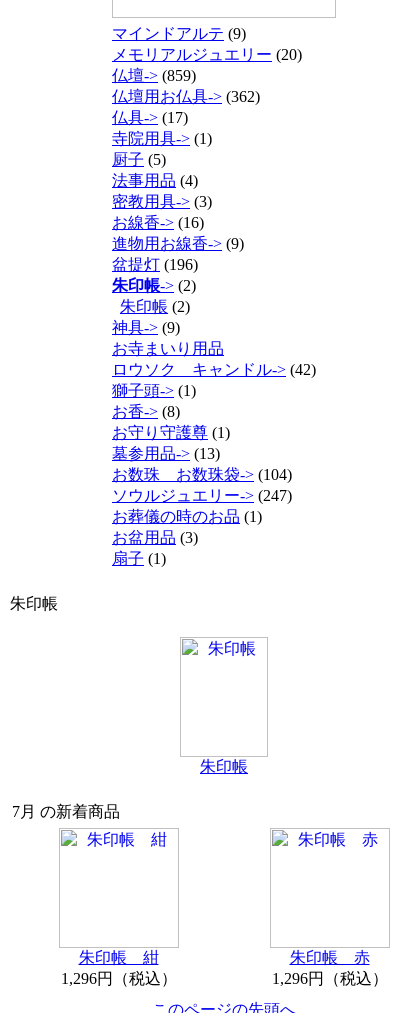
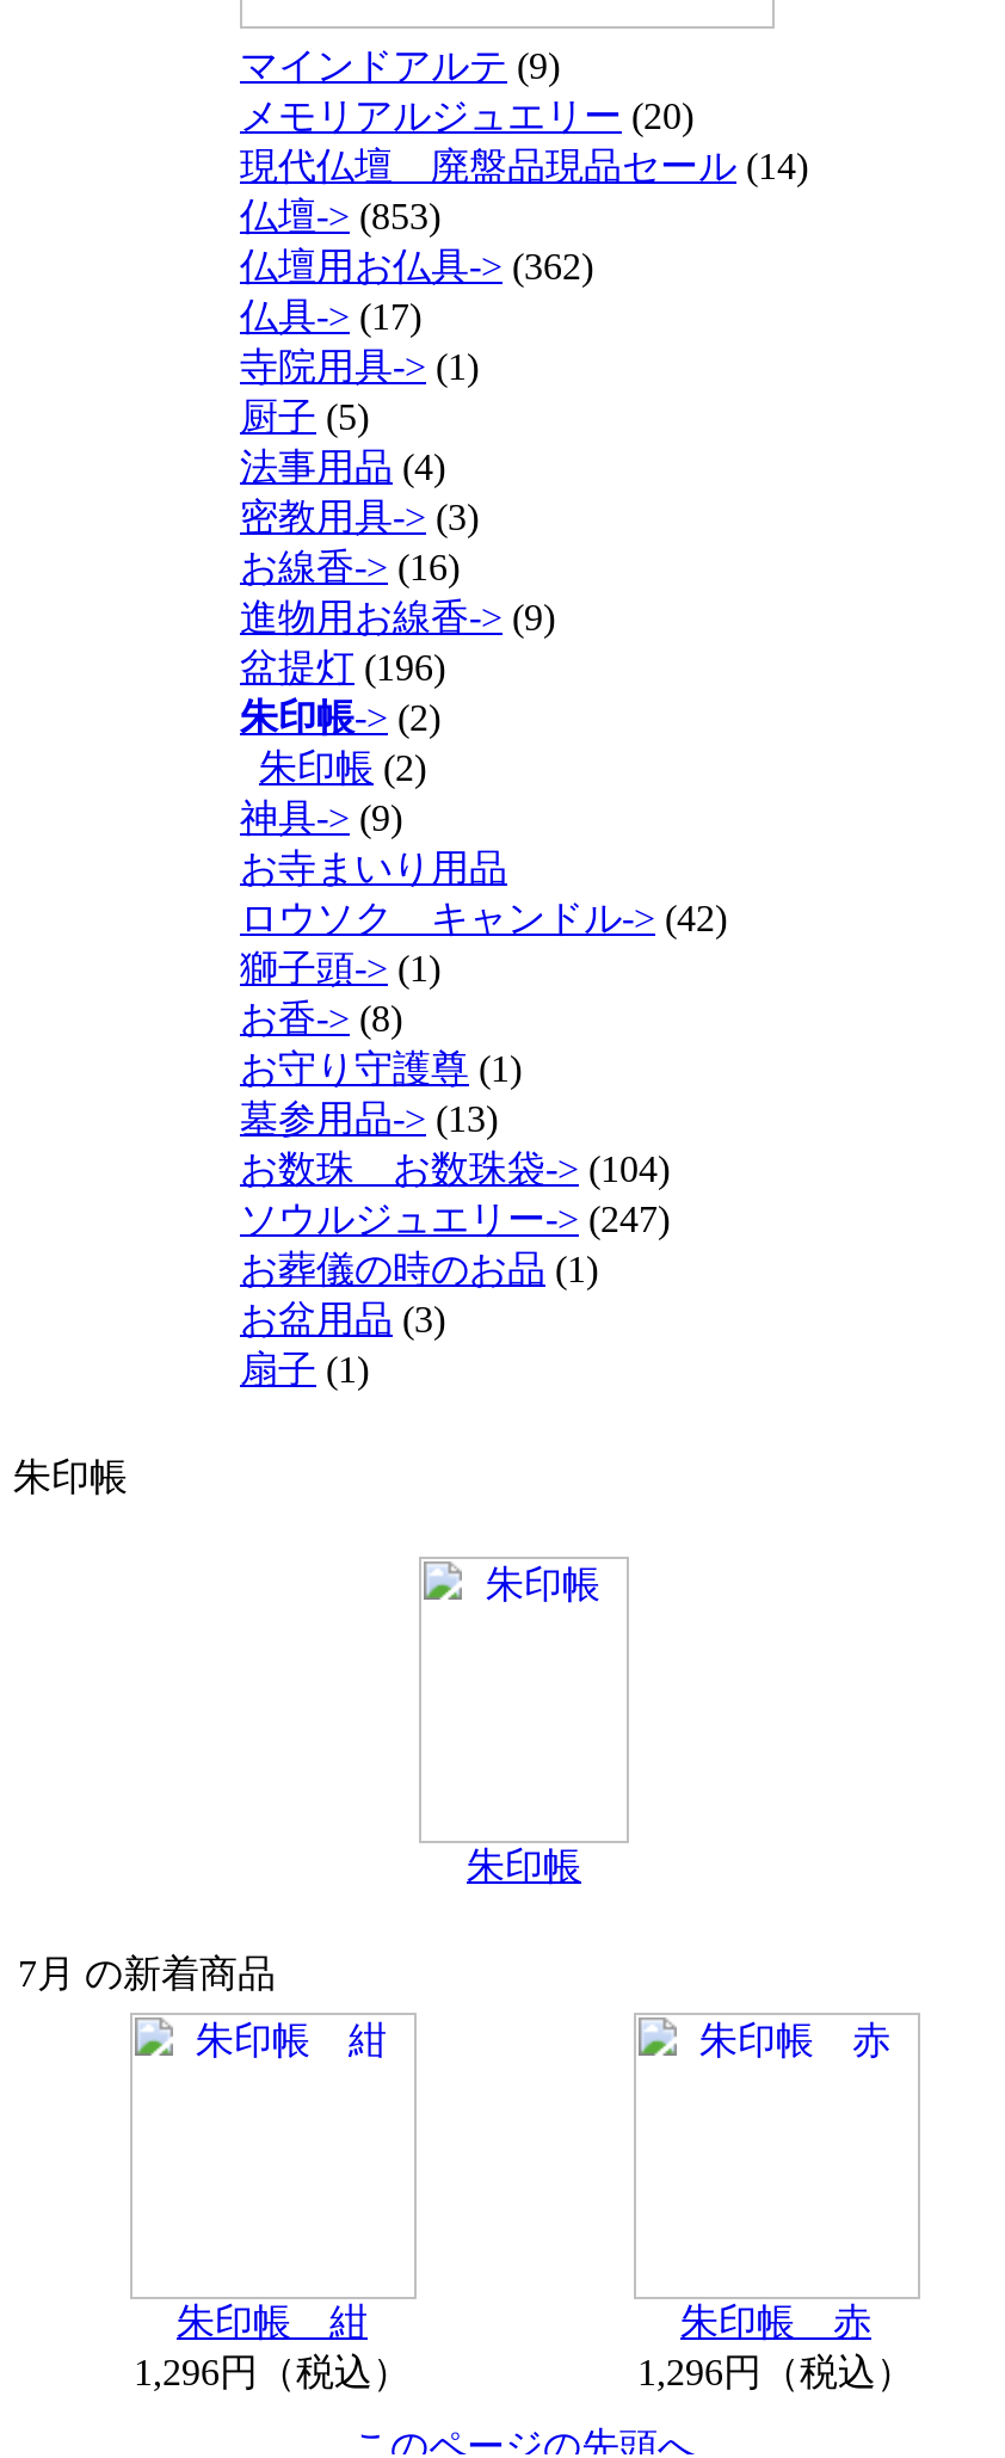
[112,67,196,84] 仏壇-> (859) -> [240,146,808,237] 現代仏壇 廃盤品現品セール(14) | 仏壇-> (853)

